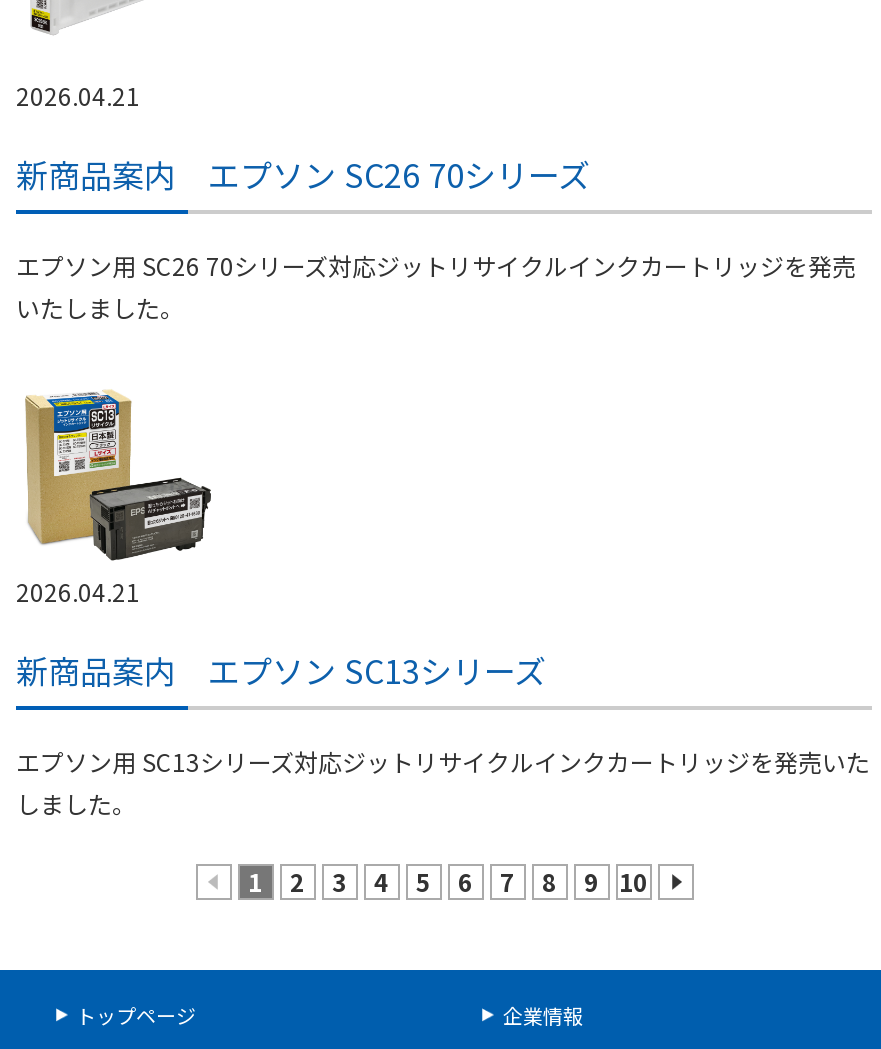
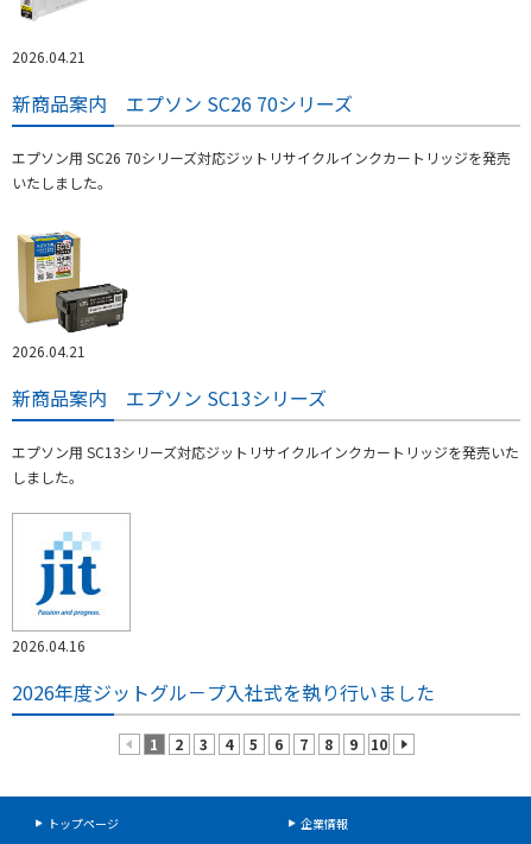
none -> [12,513,435,706] [image] | 2026.04.16 | 2026年度ジットグル－プ入社式を執り行いました

